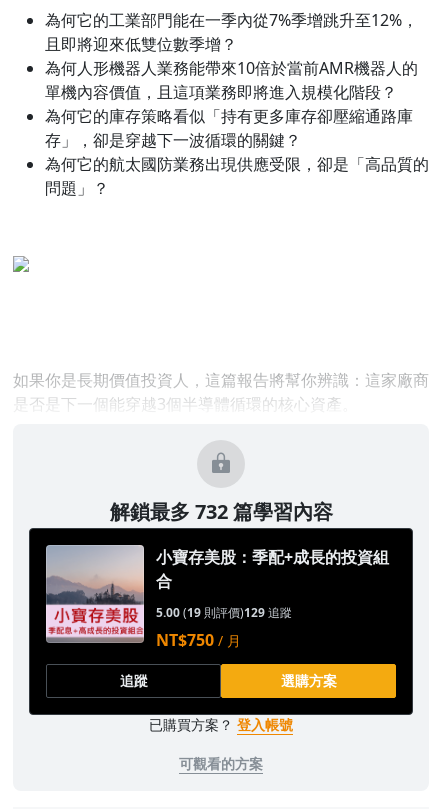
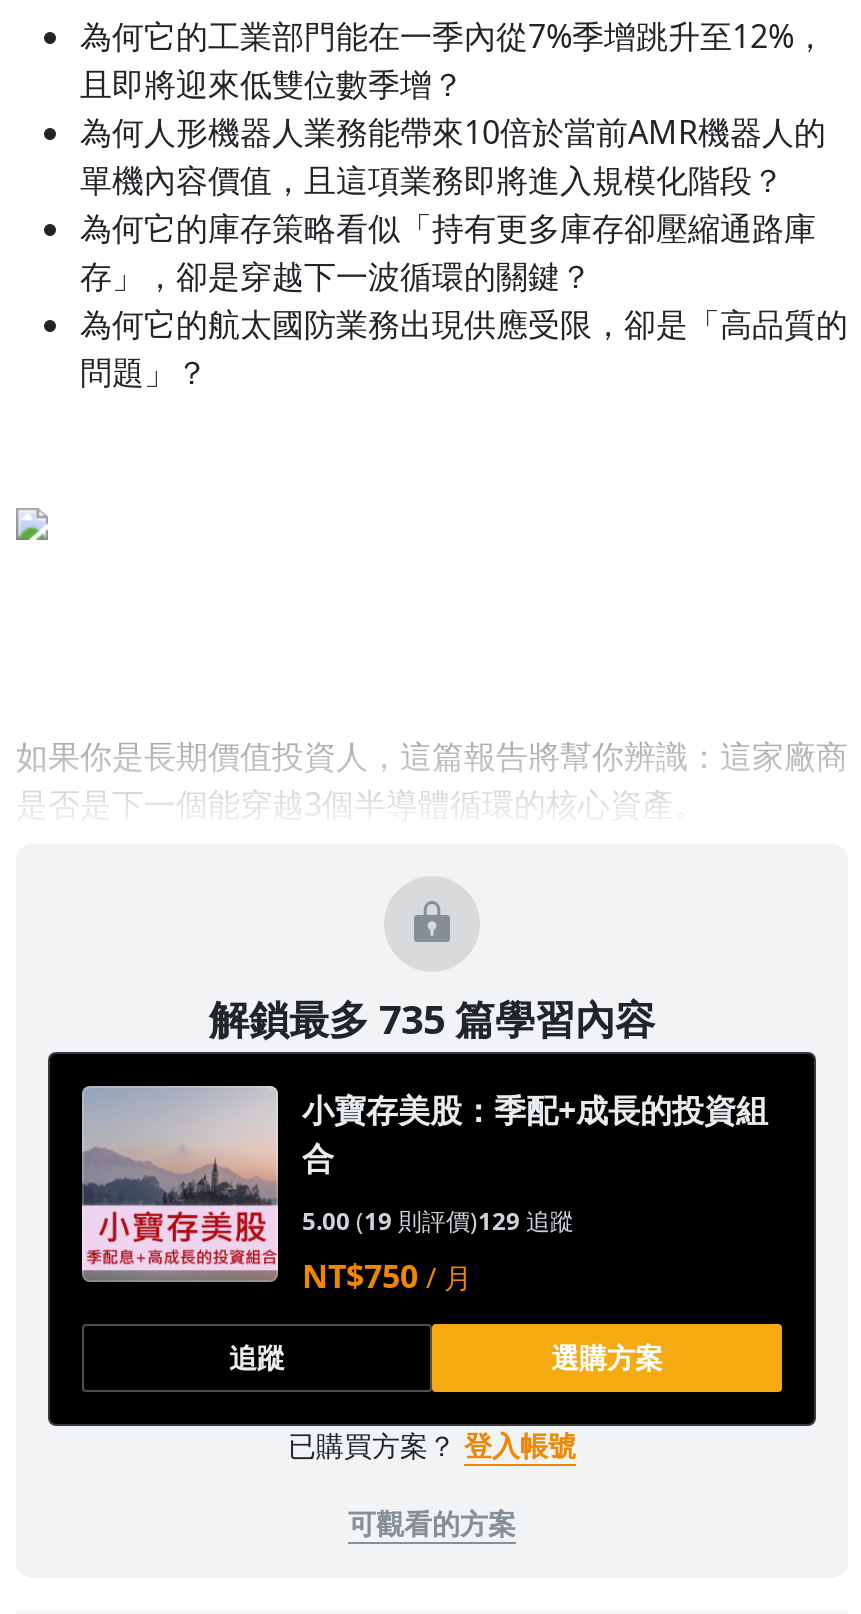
[109,498,332,525] 解鎖最多 732 篇學習內容 -> [209,992,655,1046] 解鎖最多 735 篇學習內容

